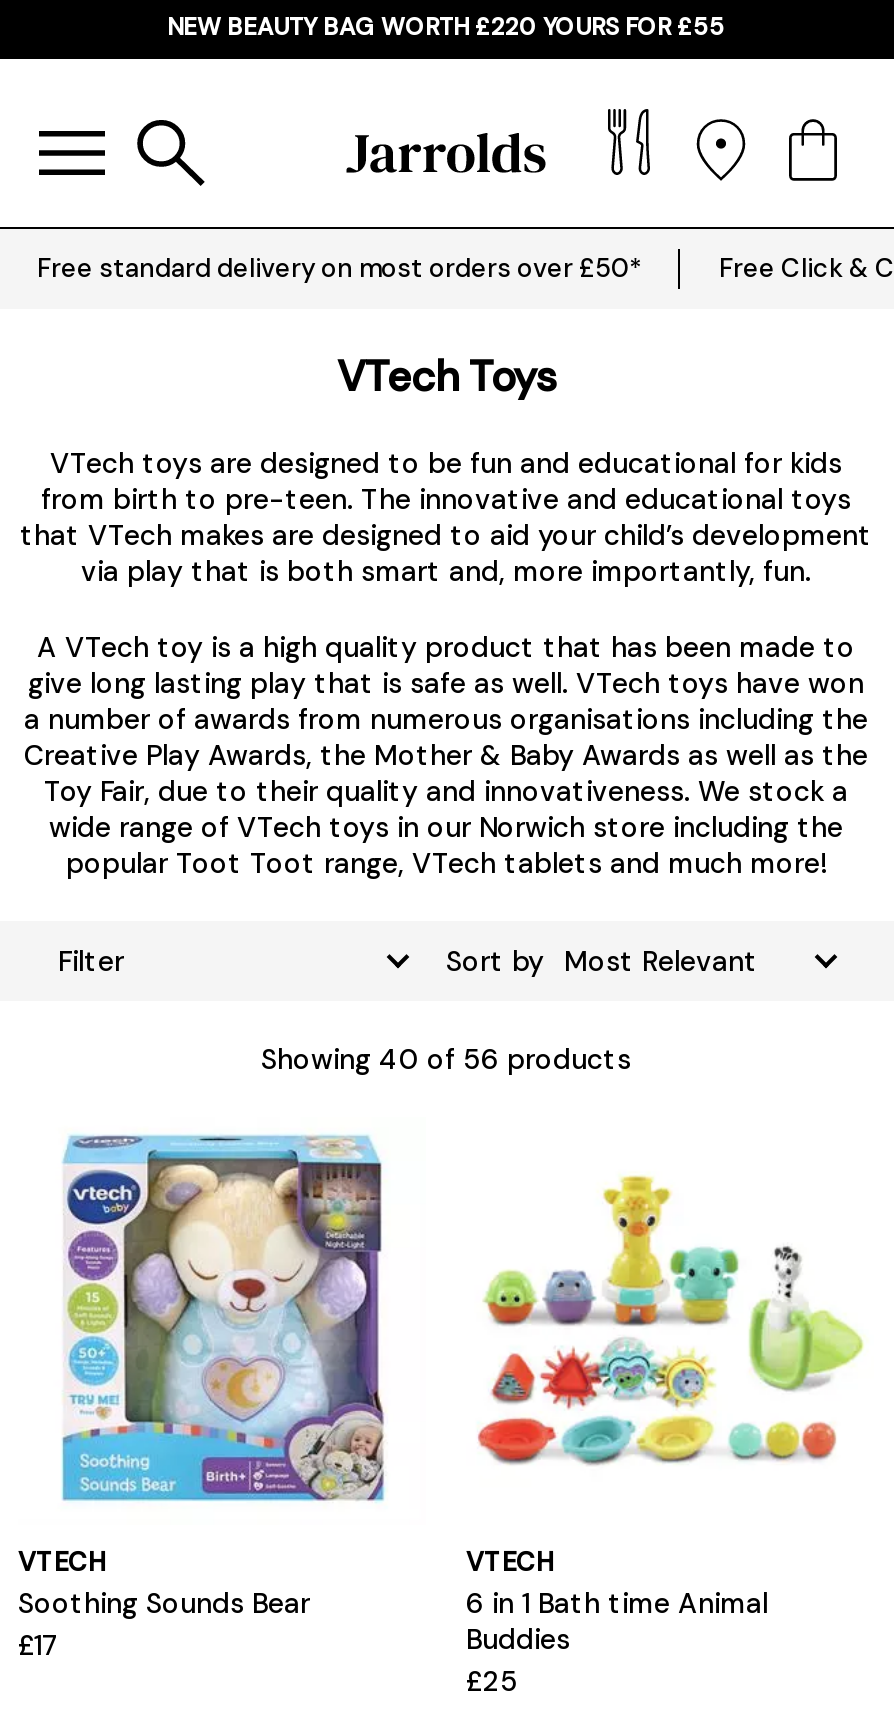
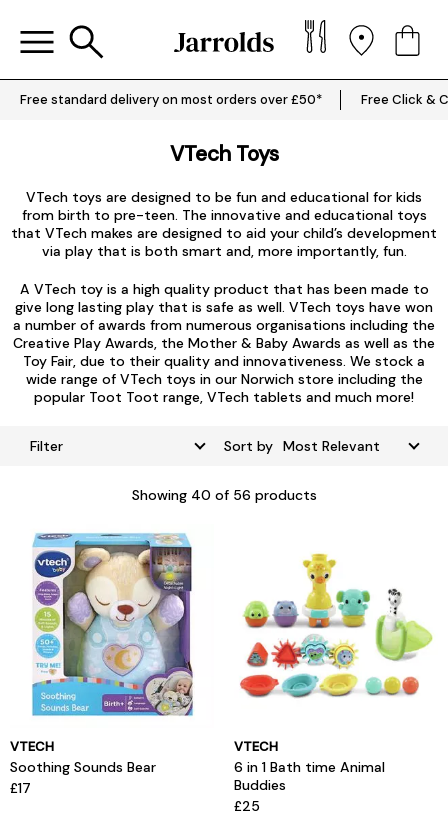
[167,11,725,43] NEW BEAUTY BAG WORTH £220 YOURS FOR £55 -> none

